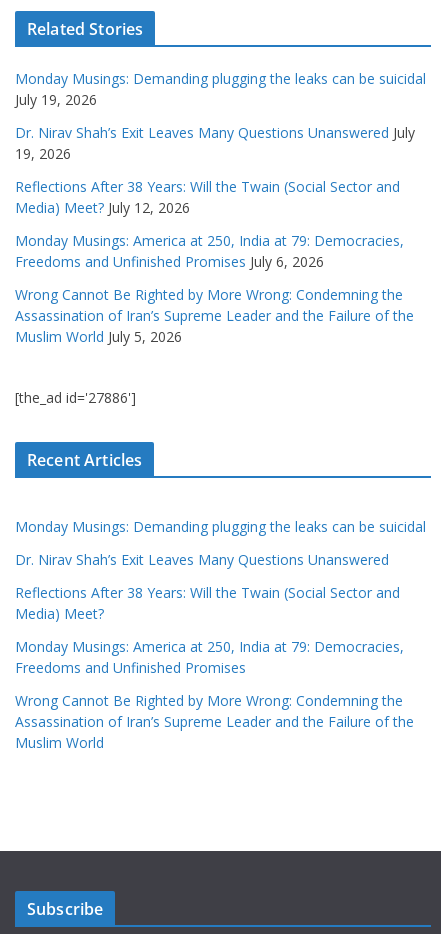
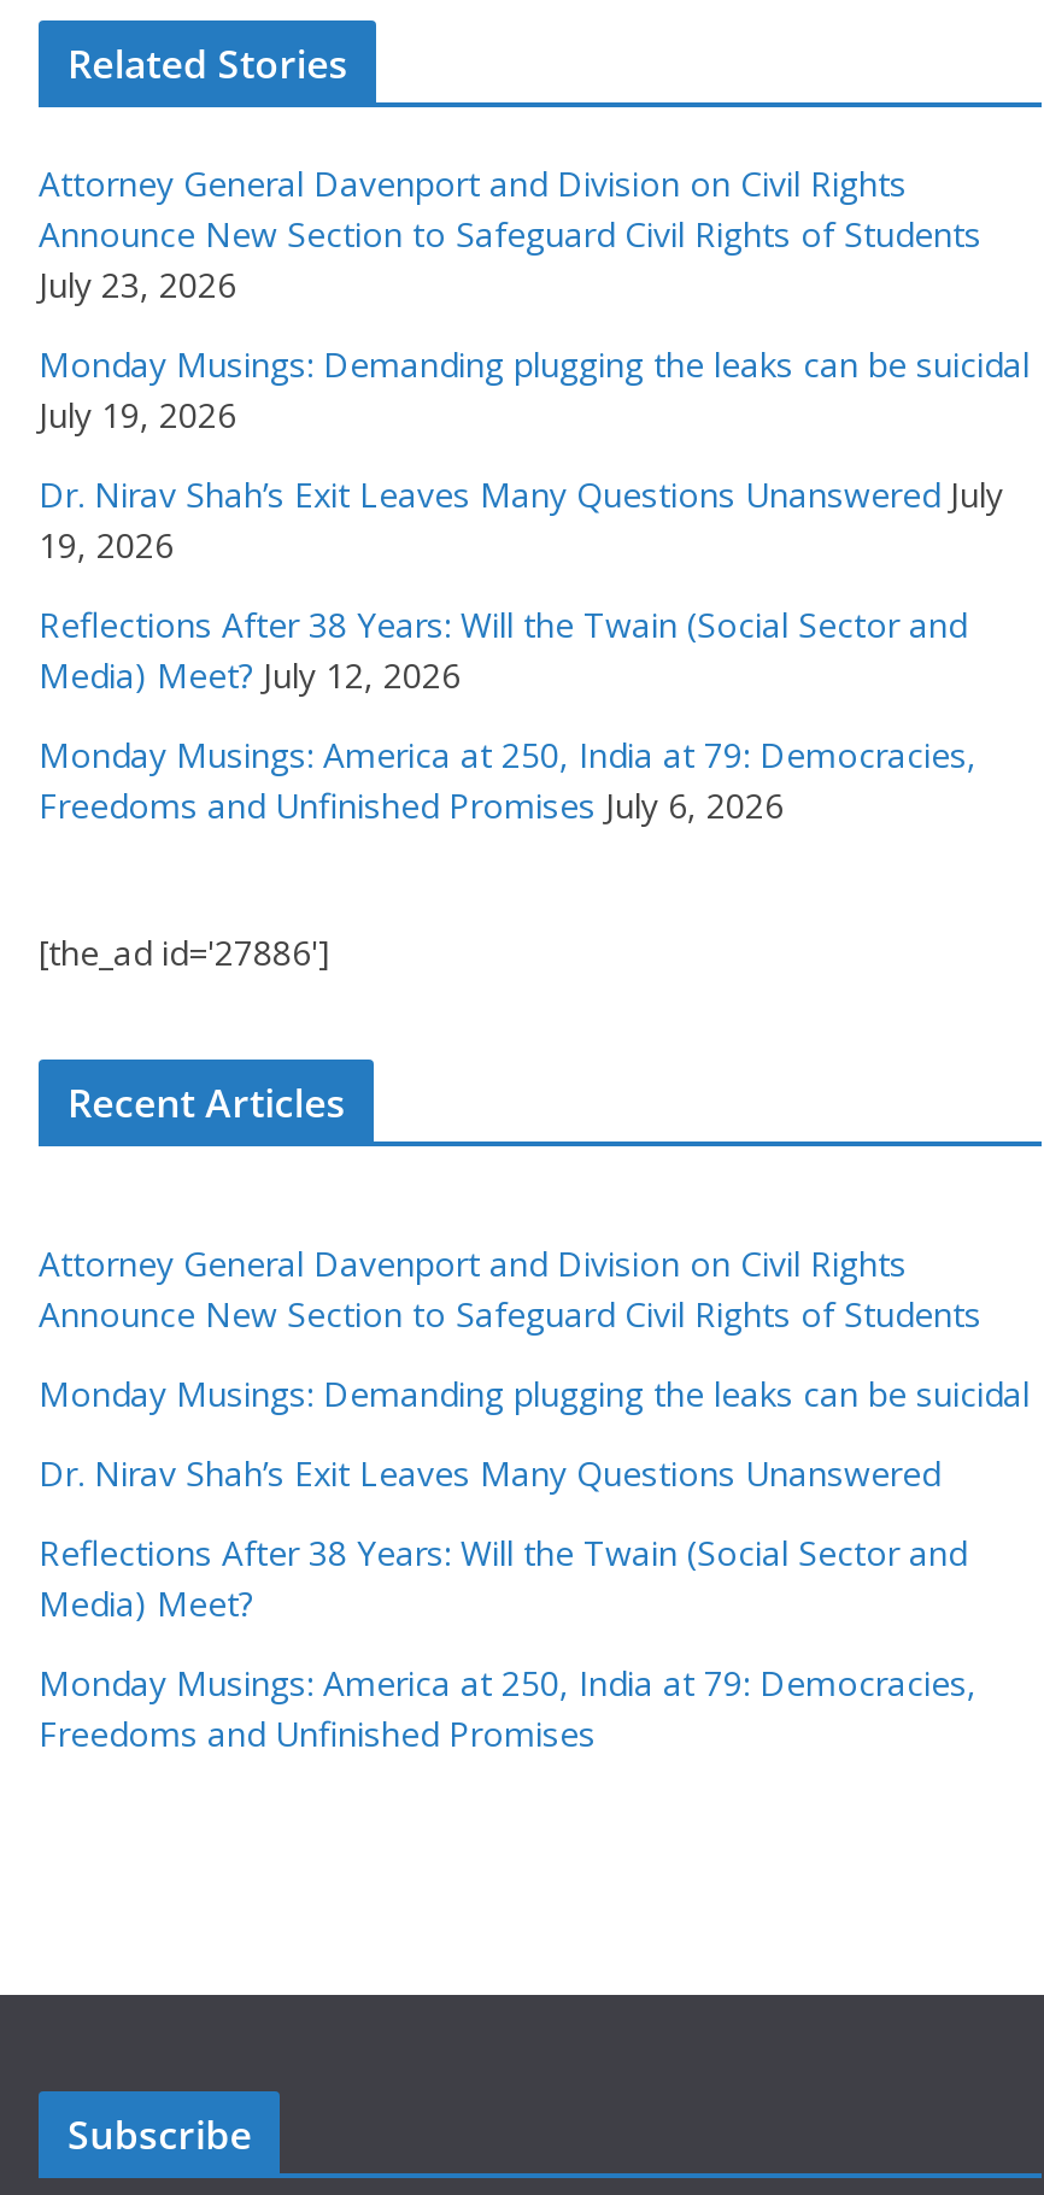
none -> [39,160,981,307] Attorney General Davenport and Division on Civil Rights | Announce New Section to Safeguard Civil Rights of Students | July 23, 2026
moved [15,69,426,271] -> [39,341,1030,828]: Monday Musings: Demanding plugging the leaks can be suicidal | July 19, 2026 | Dr. Nirav Shah’s Exit Leaves Many Questions Unanswered July | 19, 2026 | Reflections After 38 Years: Will the Twain (Social Sector and | Media) Meet? July 12, 2026 | Monday Musings: America at 250, India at 79: Democracies, | Freedoms and Unfinished Promises July 6, 2026
[15,285,414,346] Wrong Cannot Be Righted by More Wrong: Condemning the | Assassination of Iran’s Supreme Leader and the Failure of the | Muslim World July 5, 2026 -> none
none -> [39,1240,981,1336] Attorney General Davenport and Division on Civil Rights | Announce New Section to Safeguard Civil Rights of Students
moved [15,517,426,677] -> [39,1370,1030,1756]: Monday Musings: Demanding plugging the leaks can be suicidal | Dr. Nirav Shah’s Exit Leaves Many Questions Unanswered | Reflections After 38 Years: Will the Twain (Social Sector and | Media) Meet? | Monday Musings: America at 250, India at 79: Democracies, | Freedoms and Unfinished Promises
[15,691,414,752] Wrong Cannot Be Righted by More Wrong: Condemning the | Assassination of Iran’s Supreme Leader and the Failure of the | Muslim World -> none

